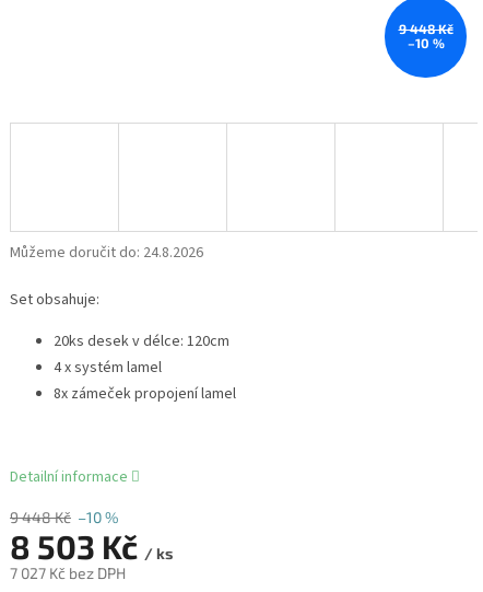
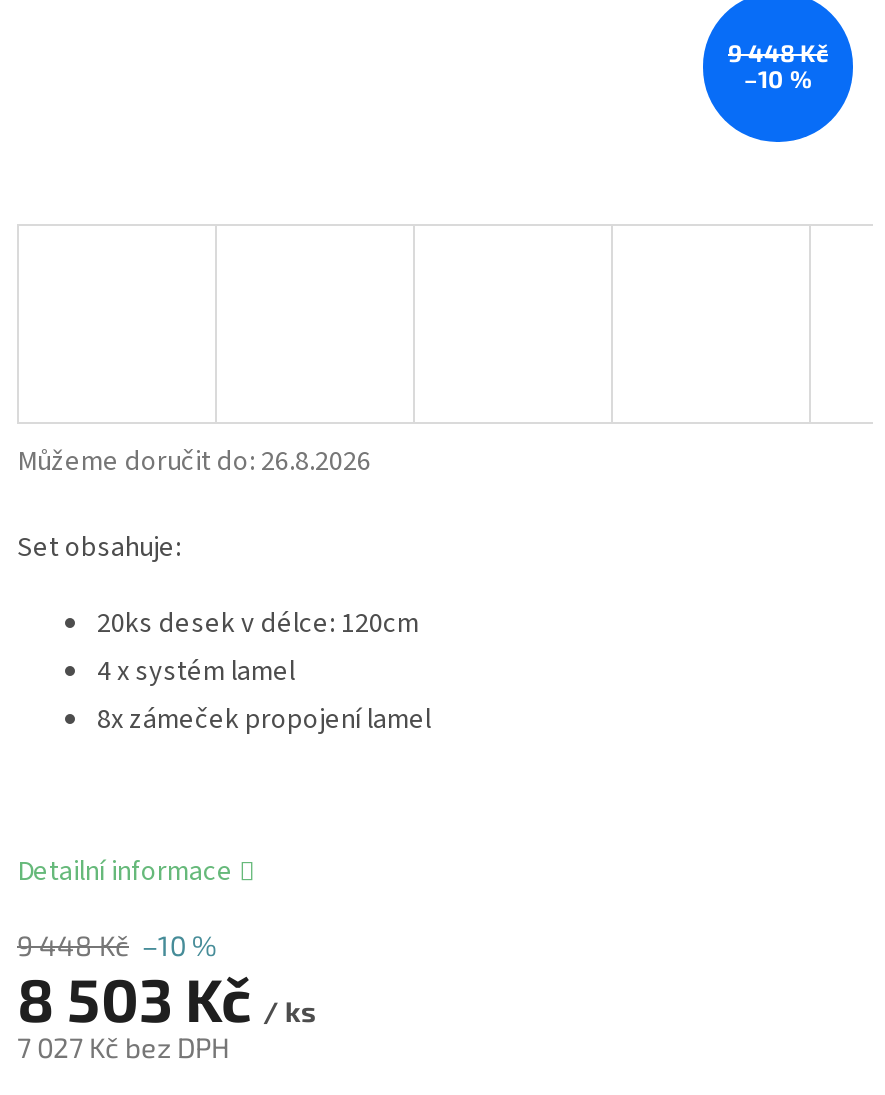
[10,242,203,263] Můžeme doručit do: 24.8.2026 -> [17,441,371,481] Můžeme doručit do: 26.8.2026

